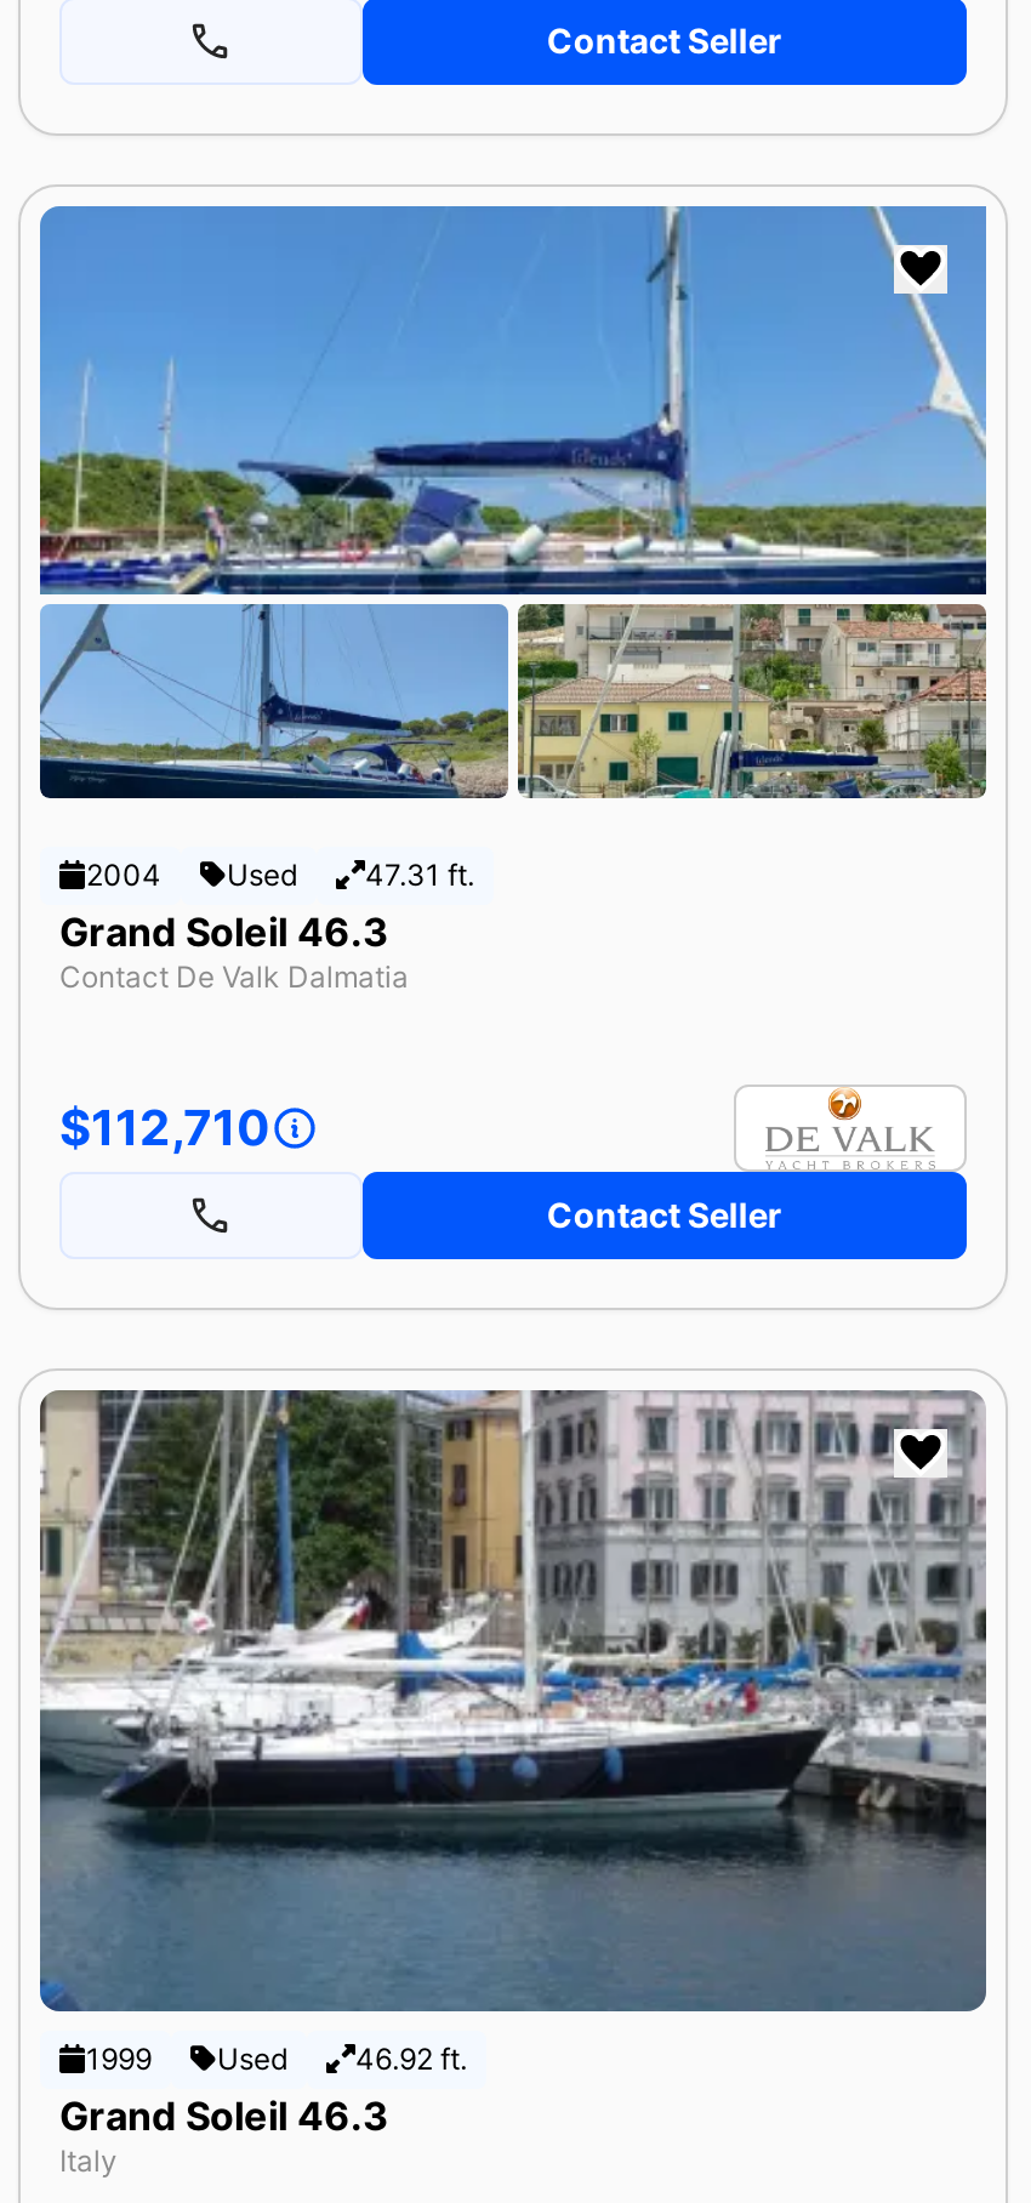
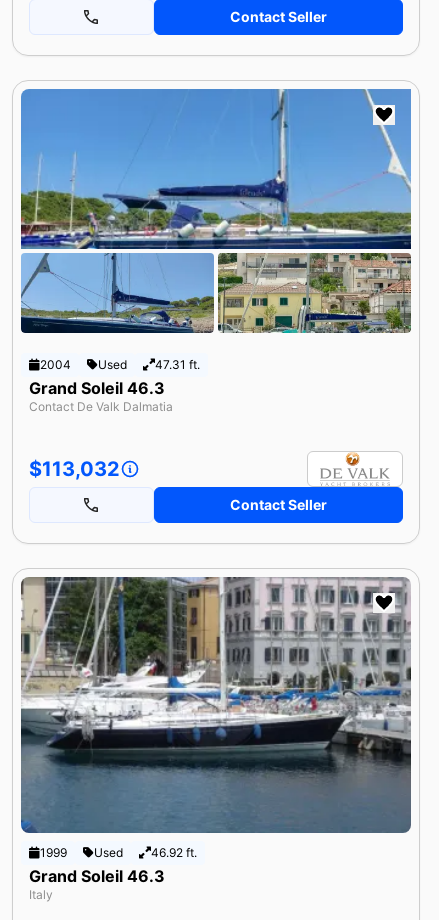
[59,1100,270,1158] $112,710 -> [29,457,120,481] $113,032

